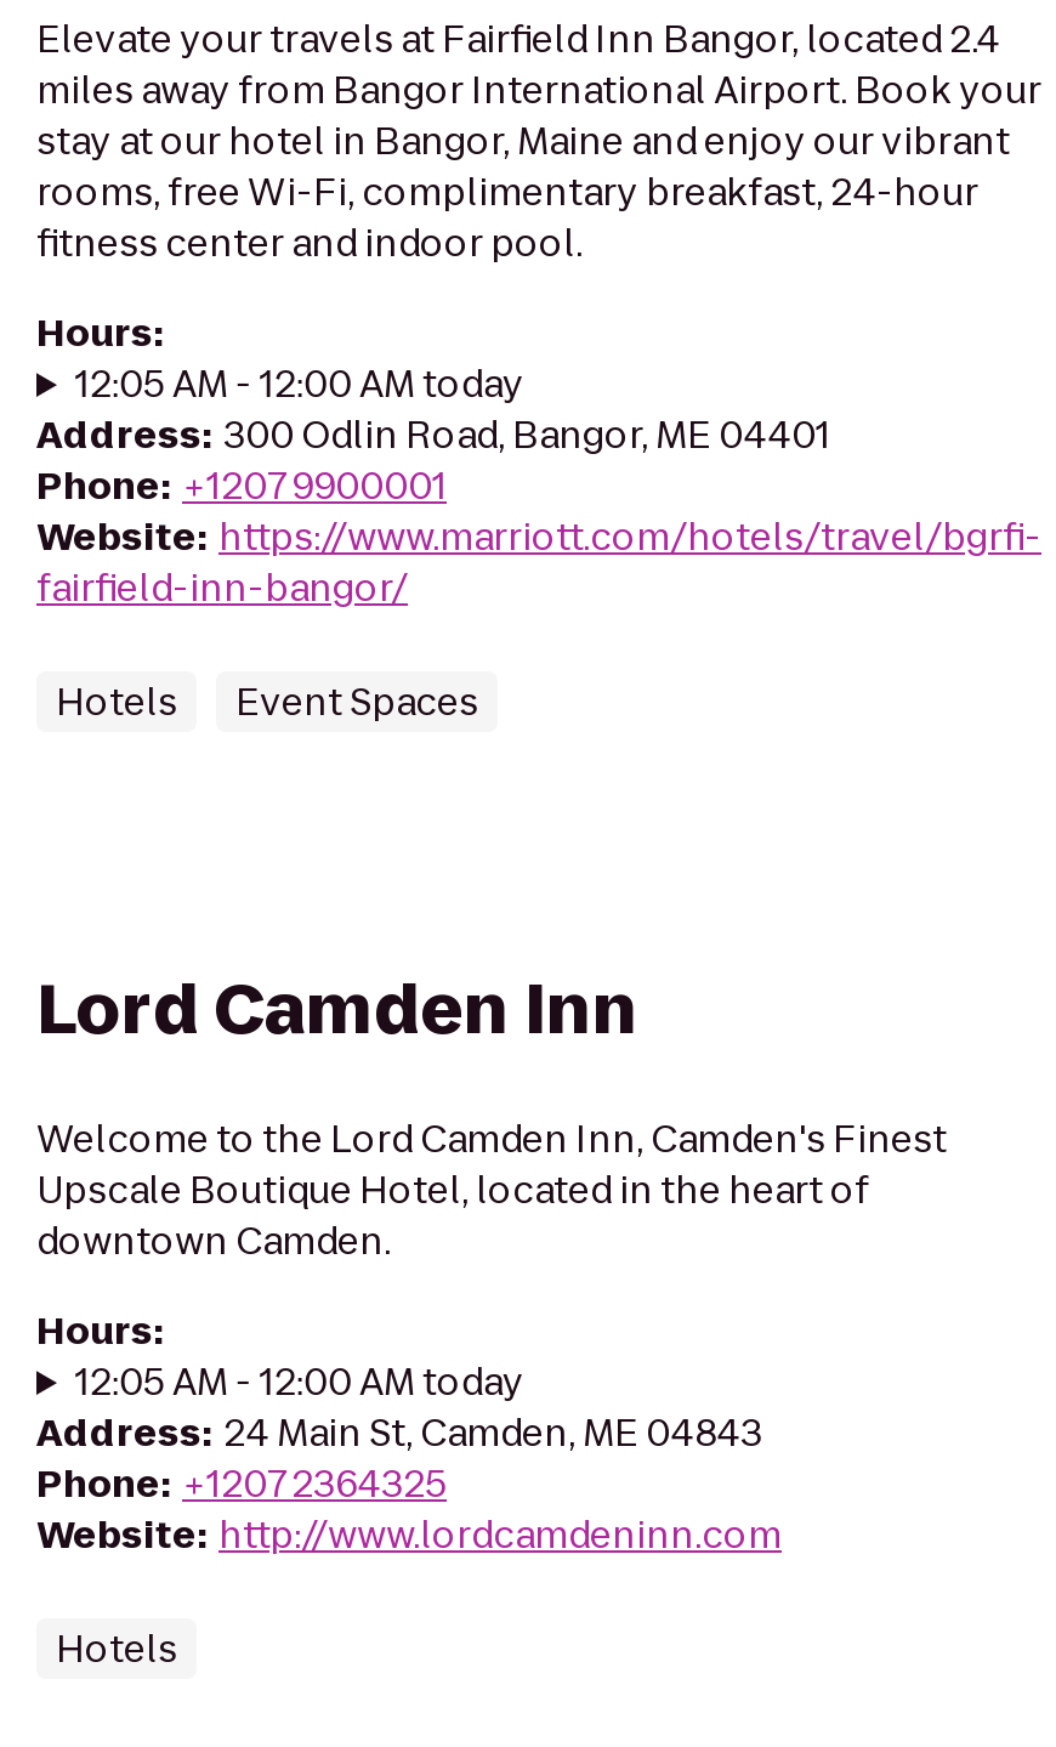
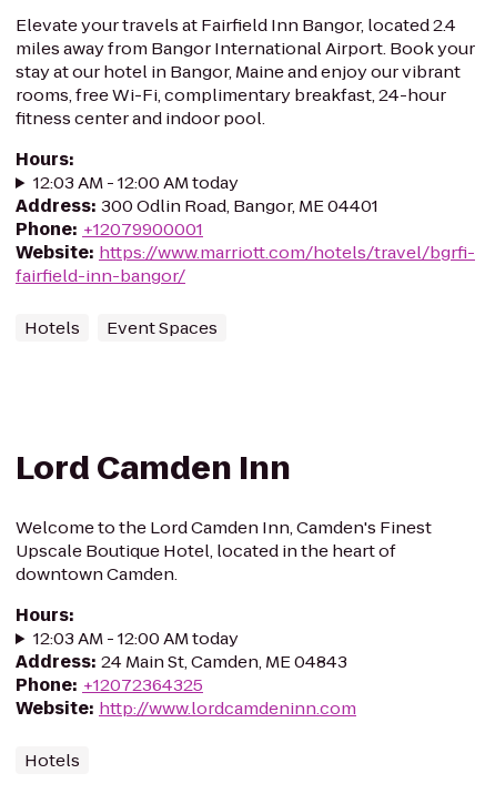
[75,358,524,409] 12:05 AM - 12:00 AM today -> [33,171,239,194] 12:03 AM - 12:00 AM today
[75,1356,524,1407] 12:05 AM - 12:00 AM today -> [33,627,239,650] 12:03 AM - 12:00 AM today

